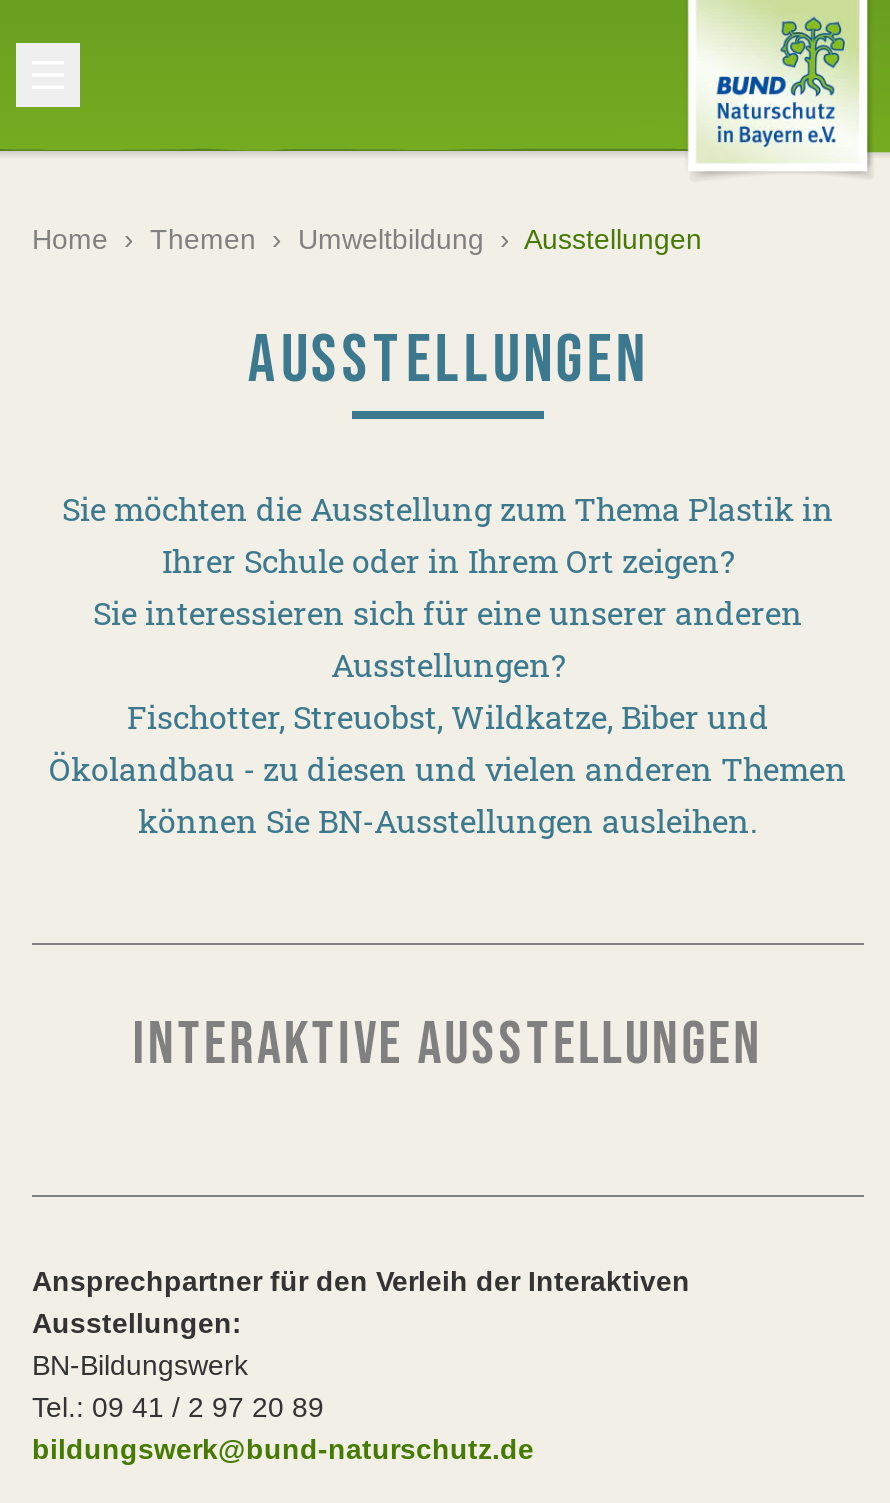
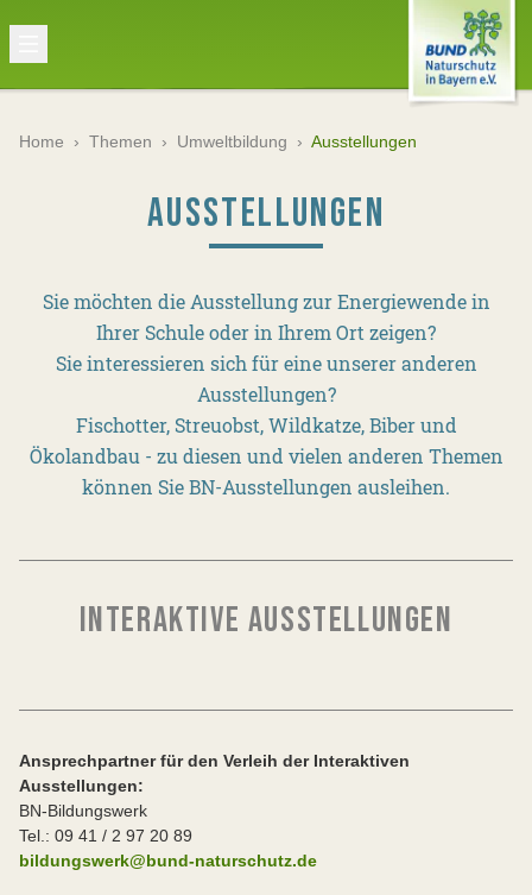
[62,487,834,529] Sie möchten die Ausstellung zum Thema Plastik in -> [42,289,490,314] Sie möchten die Ausstellung zur Energiewende in

